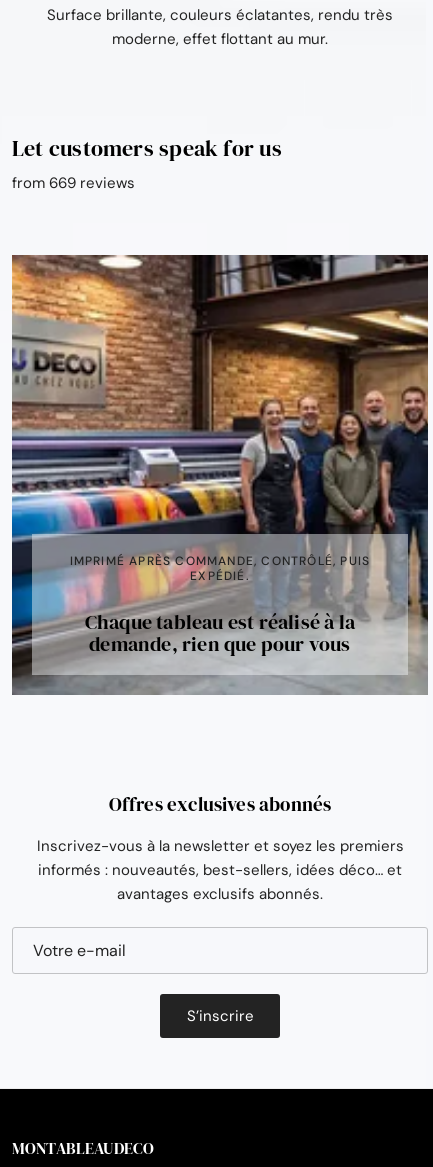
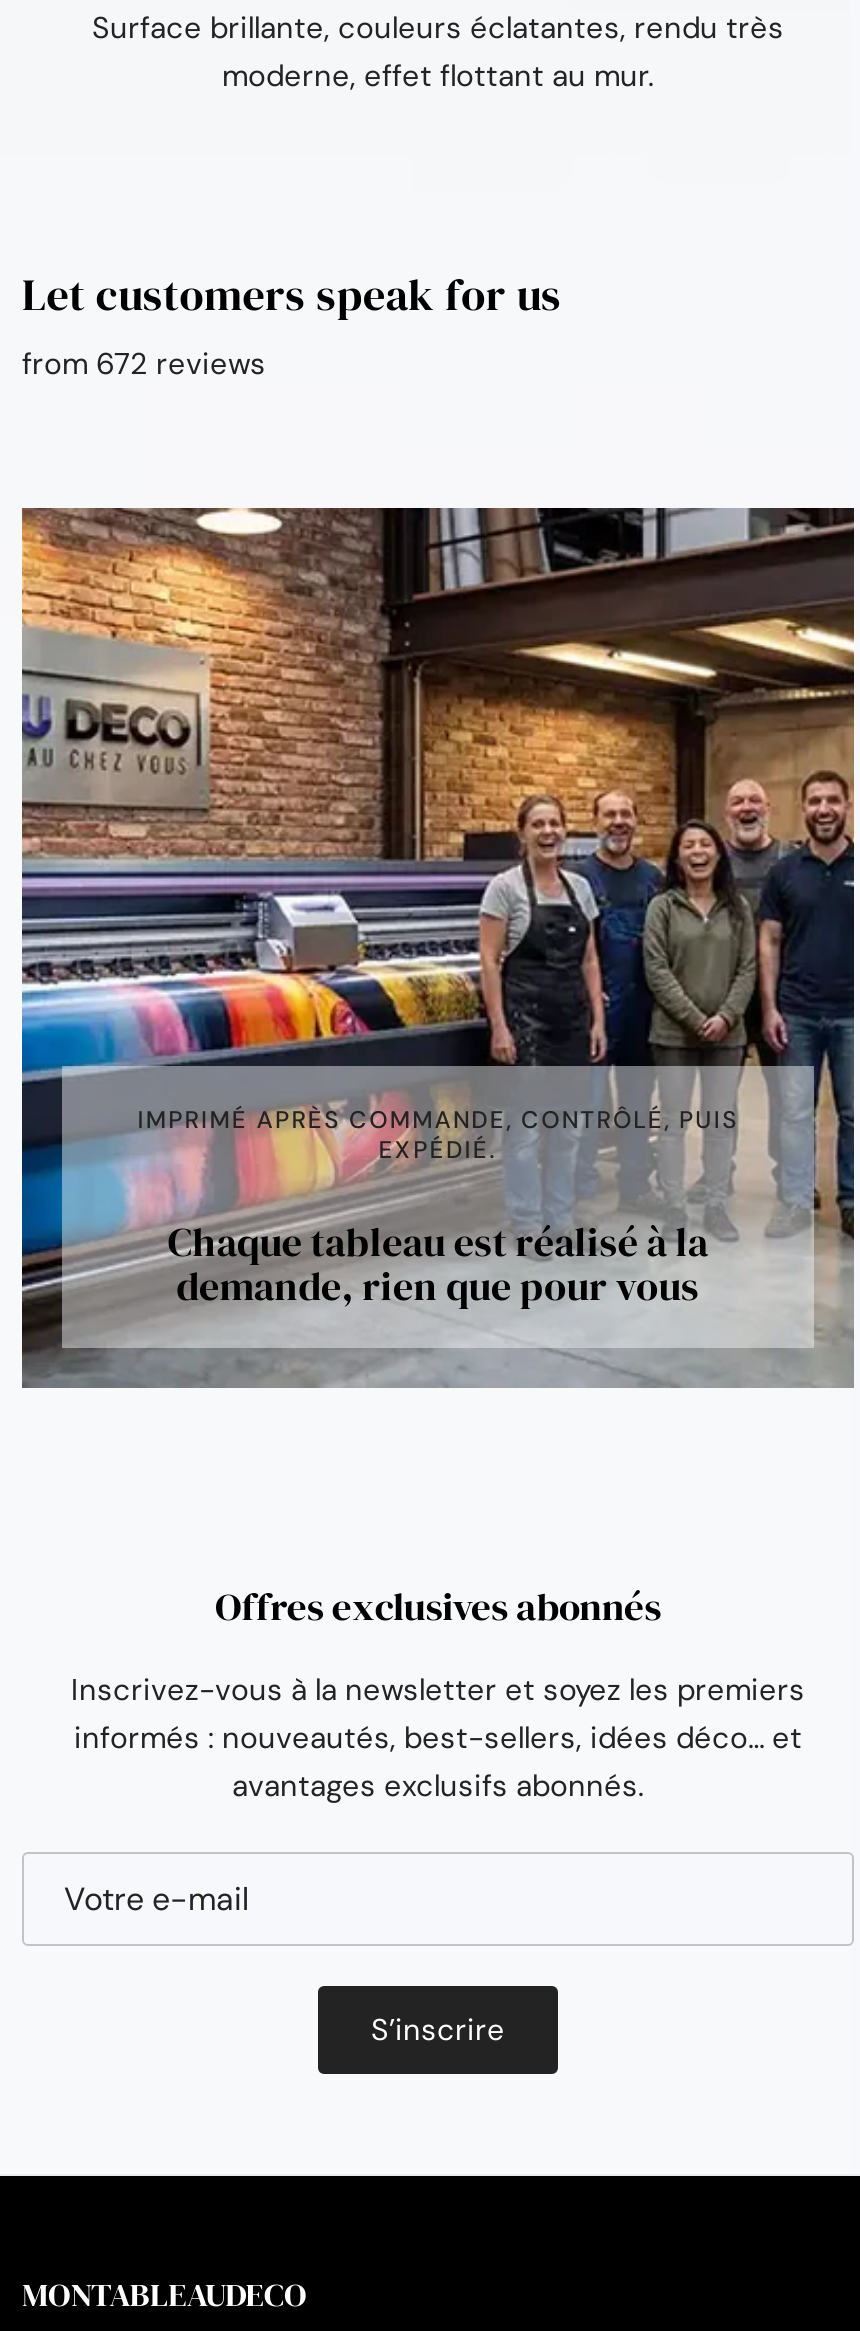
[12,173,135,193] from 669 reviews -> [22,344,266,384] from 672 reviews

